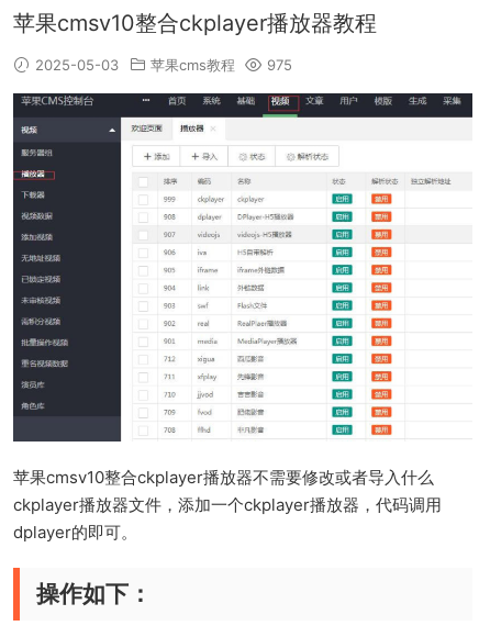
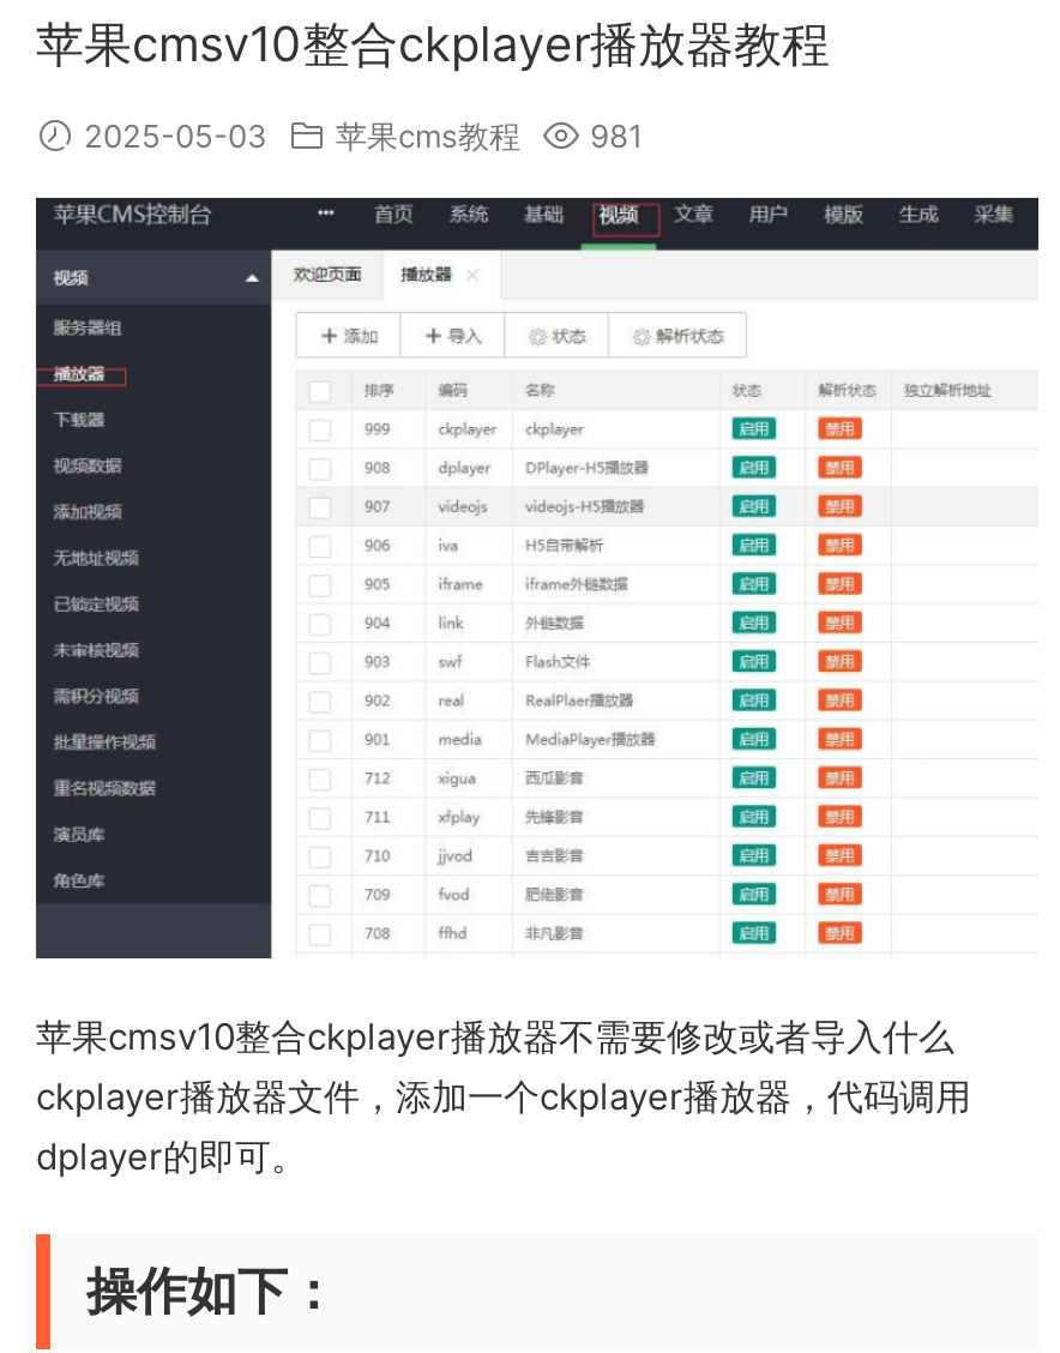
[31,56,292,74] 2025-05-03 苹果cms教程 975 -> [74,117,643,155] 2025-05-03 苹果cms教程 981

